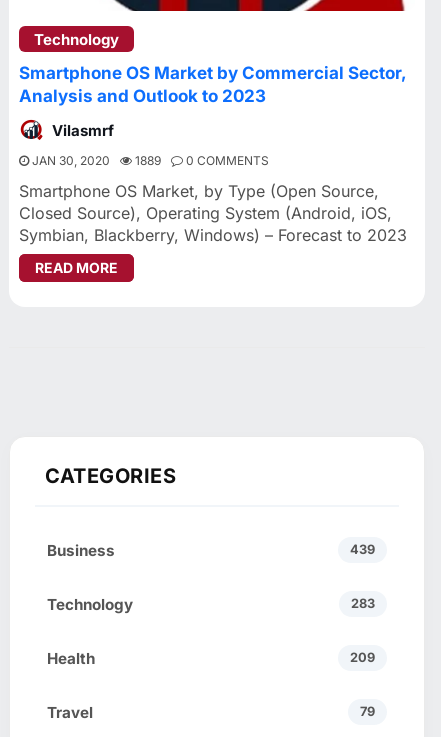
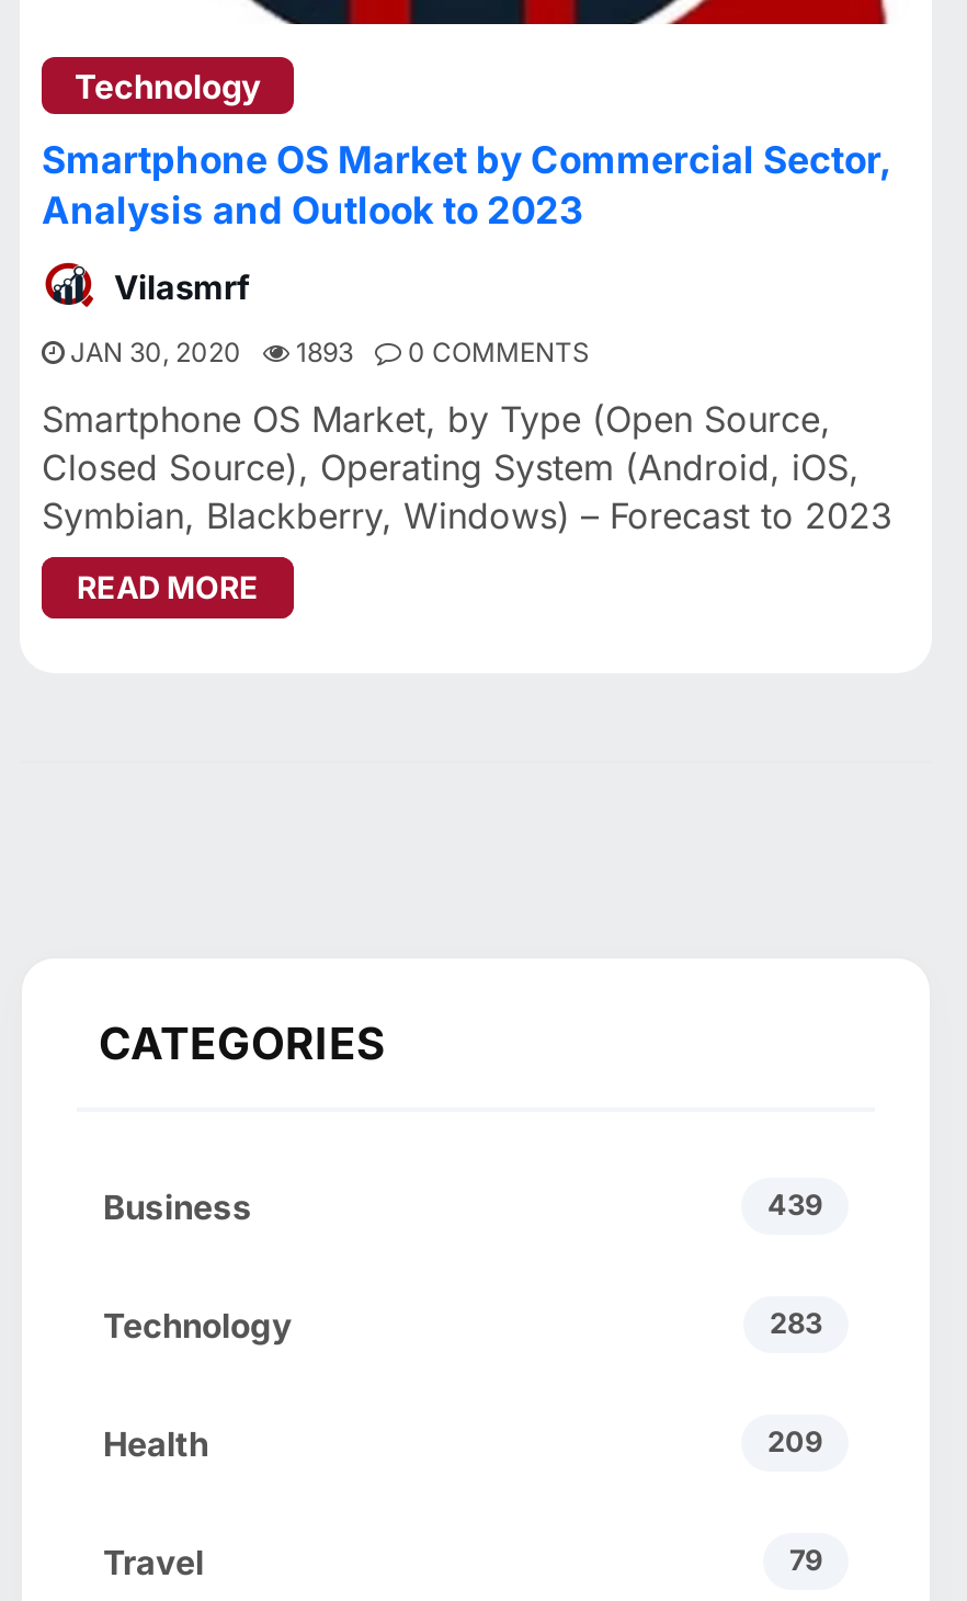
[29,153,269,168] JAN 30, 2020 1889 0 COMMENTS -> [64,336,590,368] JAN 30, 2020 1893 0 COMMENTS

